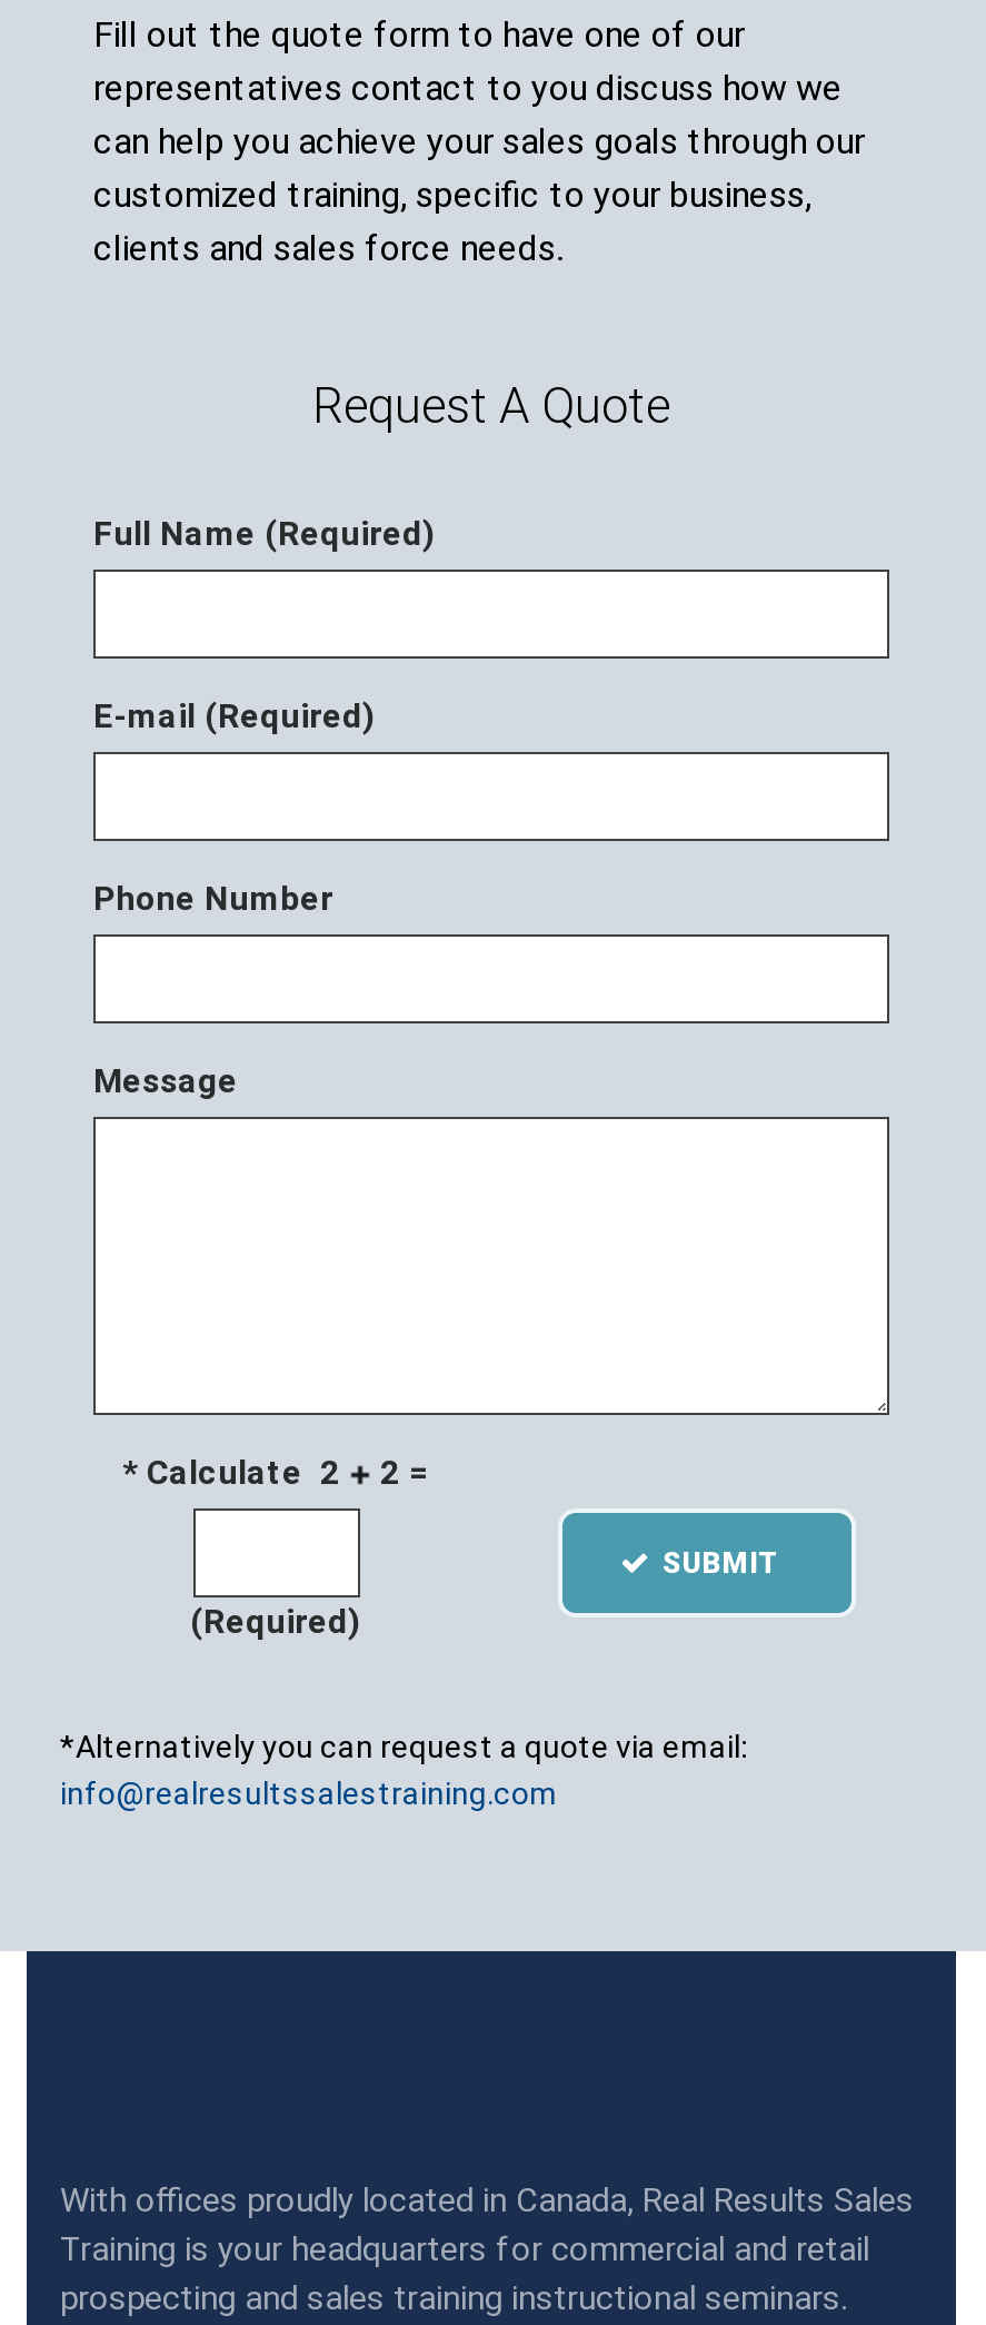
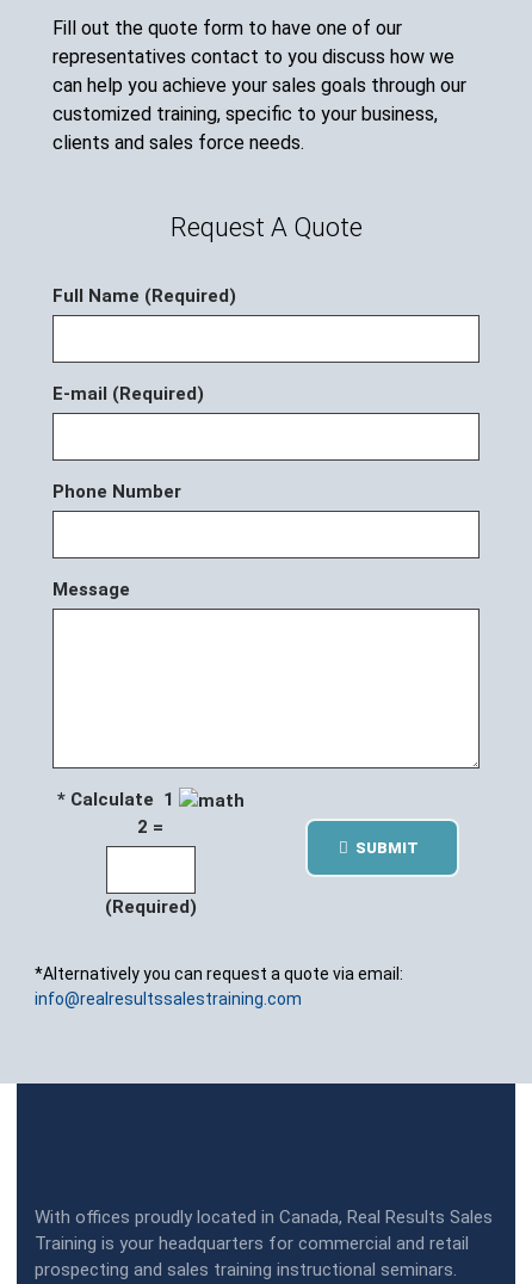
[122,1453,429,1493] * Calculate 2 2 = -> [57,789,178,838] * Calculate 1 | 2 =

